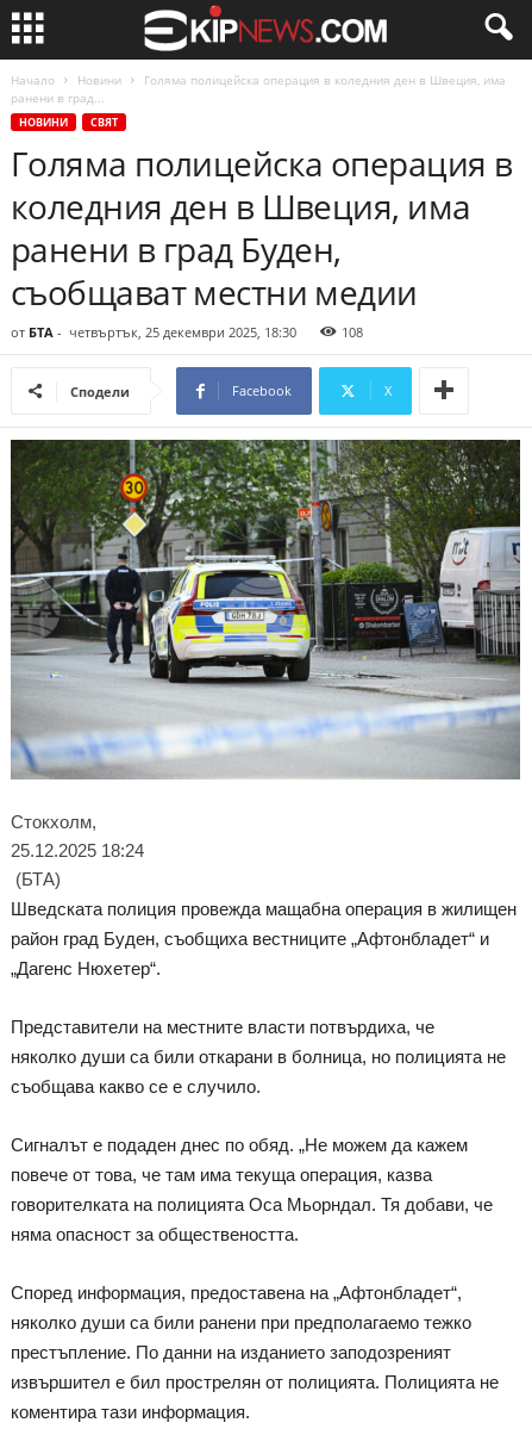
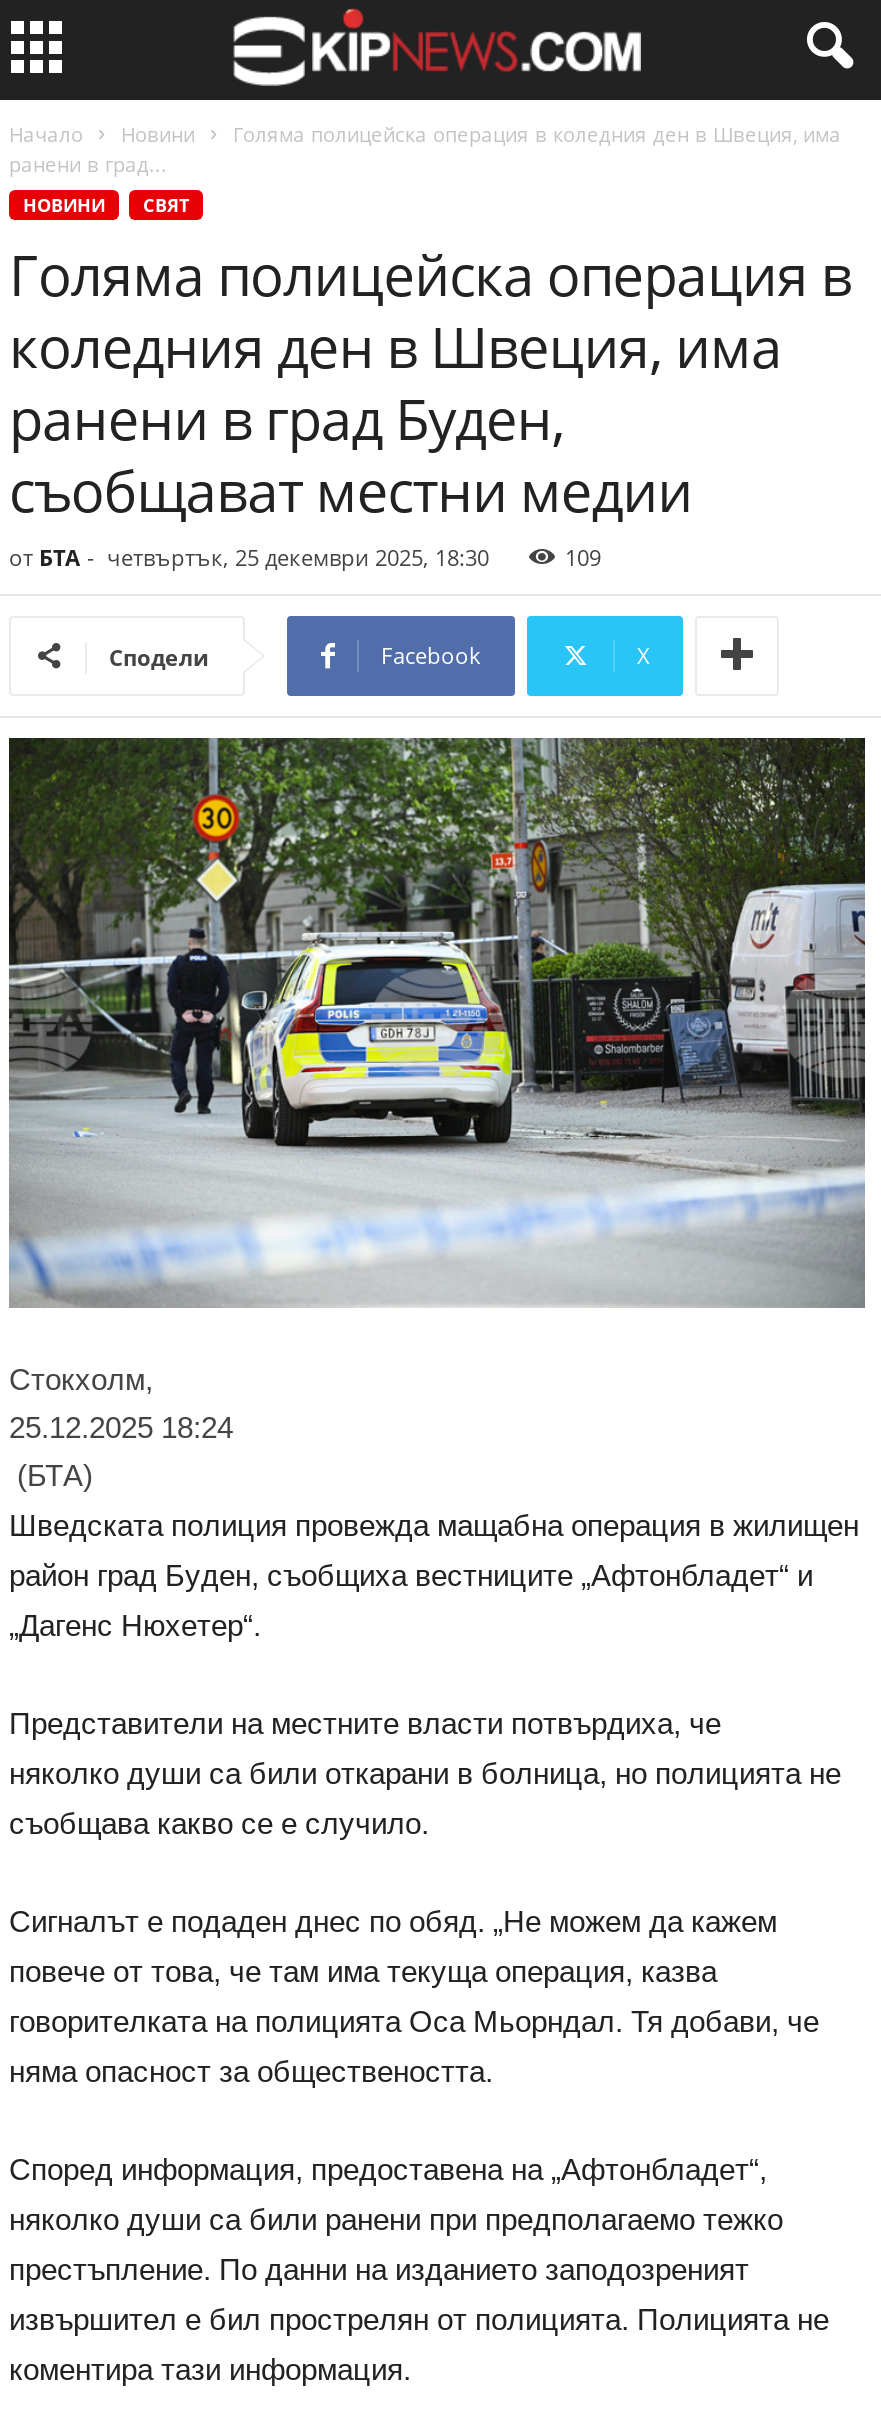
[342,323,363,341] 108 -> [565,542,601,572] 109

